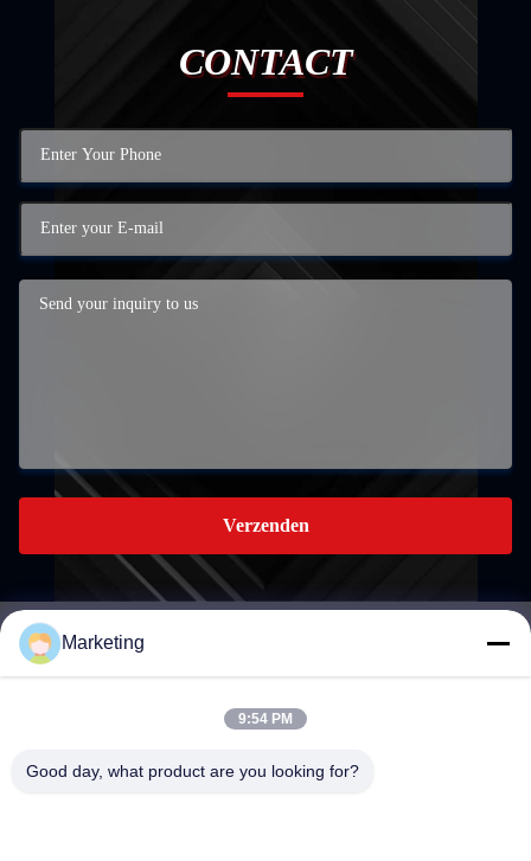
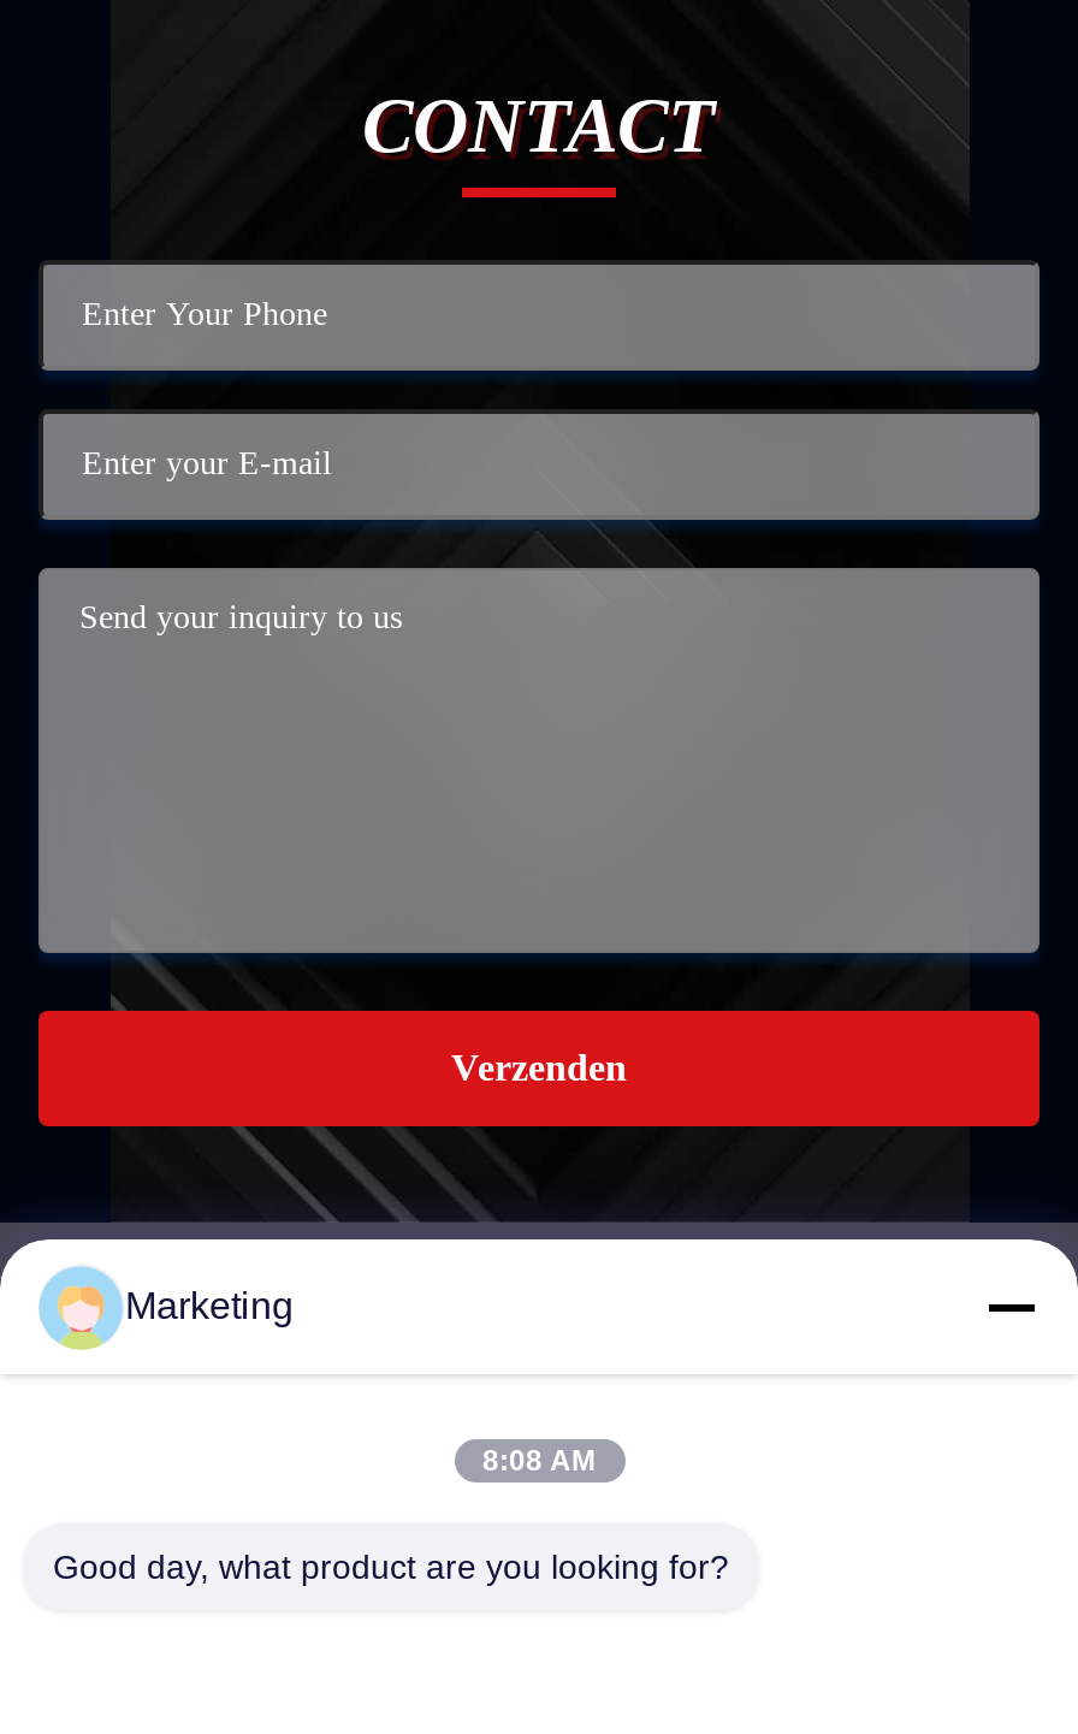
[238,711,293,727] 9:54 PM -> [482,1444,596,1478] 8:08 AM

